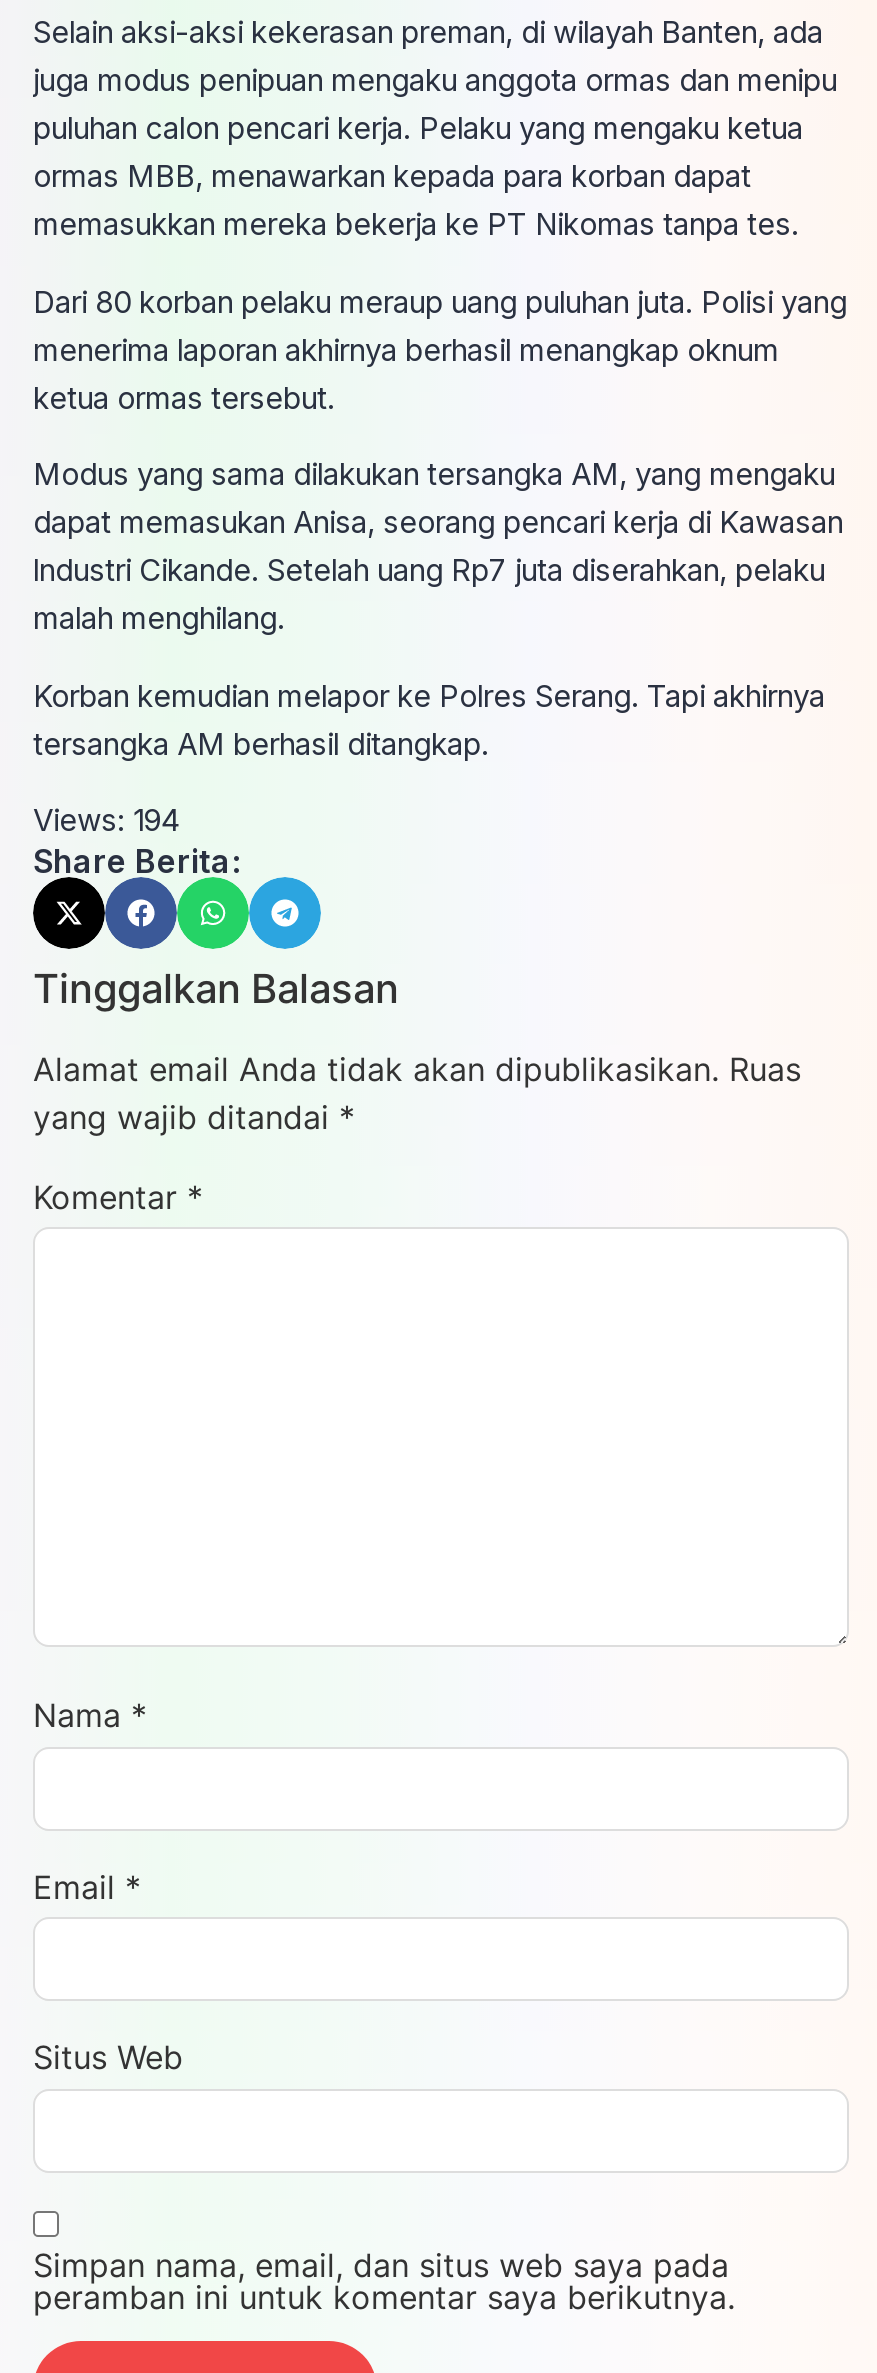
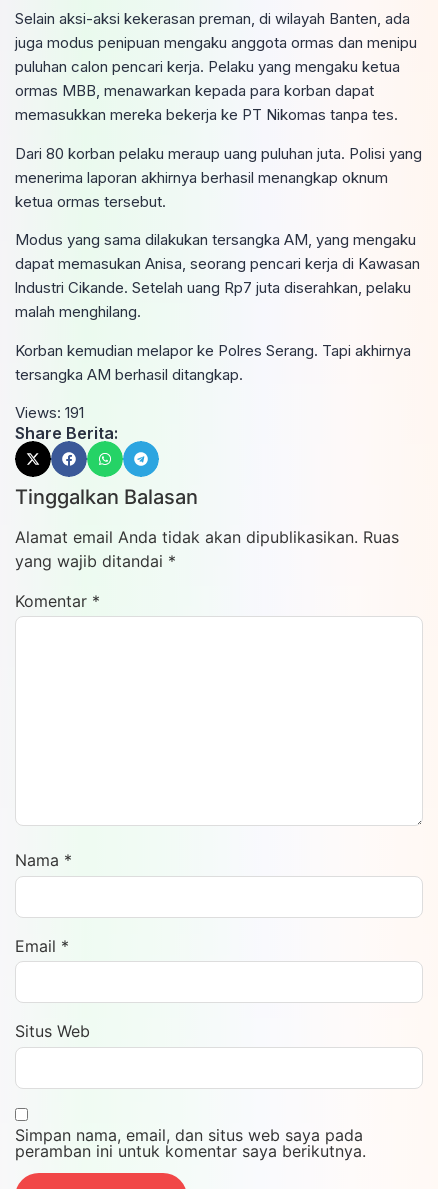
[33,801,179,839] Views: 194 -> [15,403,84,422] Views: 191

